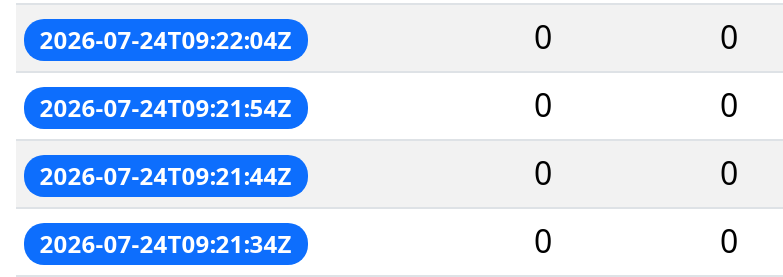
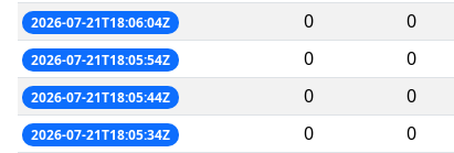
[40,22,292,56] 2026-07-24T09:22:04Z -> [31,13,170,31] 2026-07-21T18:06:04Z
[40,90,292,124] 2026-07-24T09:21:54Z -> [31,50,170,69] 2026-07-21T18:05:54Z
[40,158,292,192] 2026-07-24T09:21:44Z -> [31,88,170,106] 2026-07-21T18:05:44Z
[40,226,292,260] 2026-07-24T09:21:34Z -> [31,125,170,144] 2026-07-21T18:05:34Z

